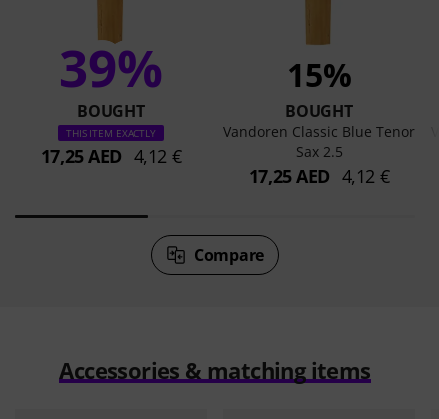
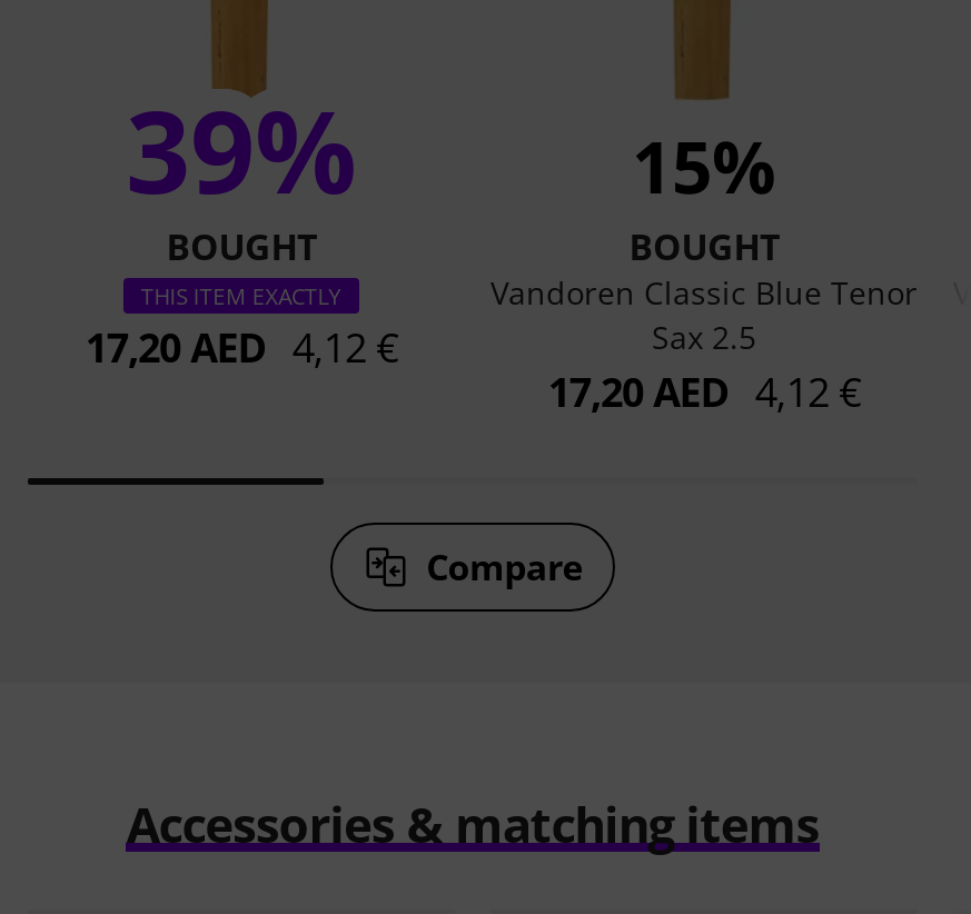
[41,144,181,168] 17,25 AED 4,12 € -> [85,320,397,374] 17,20 AED 4,12 €
[249,164,389,188] 17,25 AED 4,12 € -> [548,365,860,418] 17,20 AED 4,12 €

